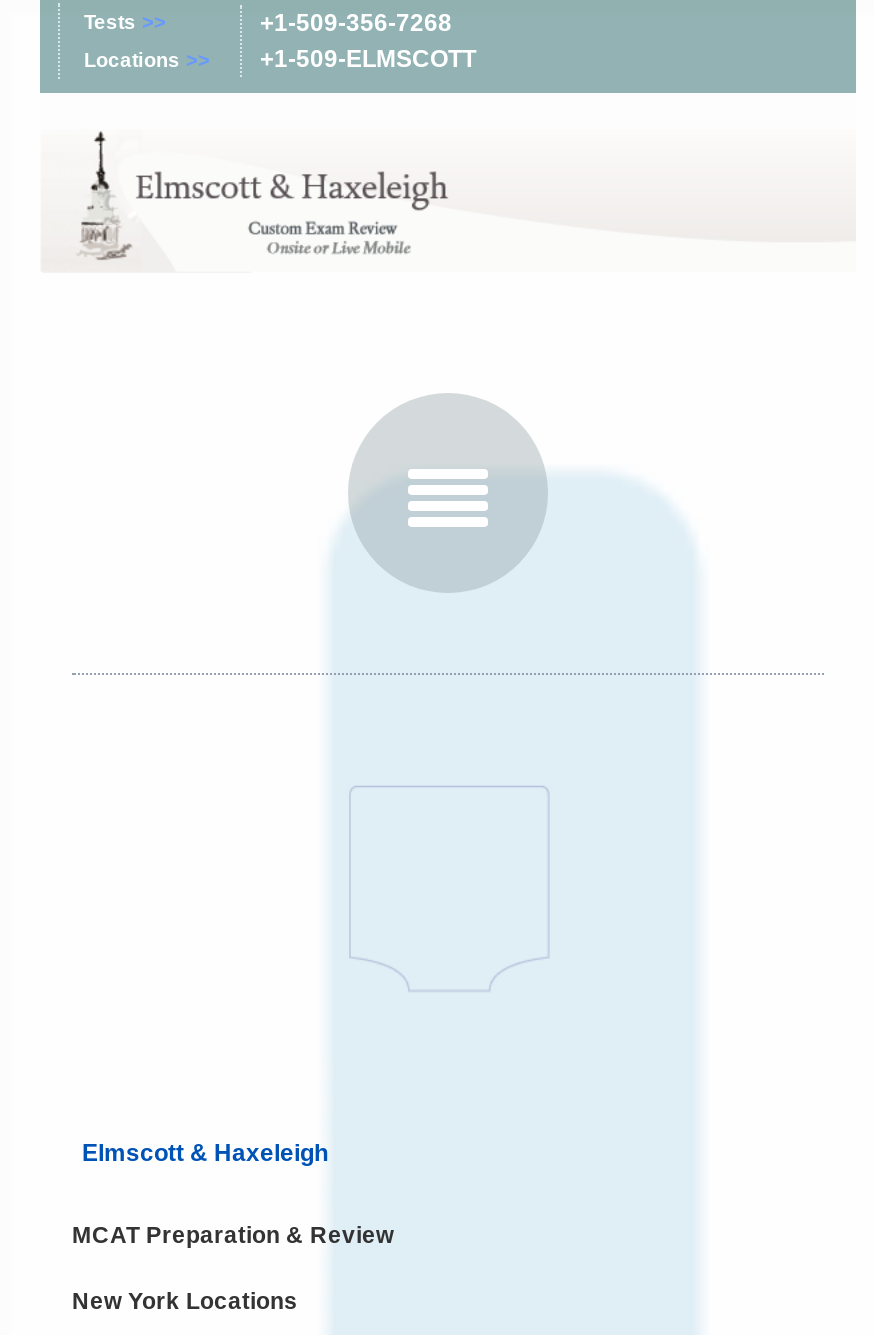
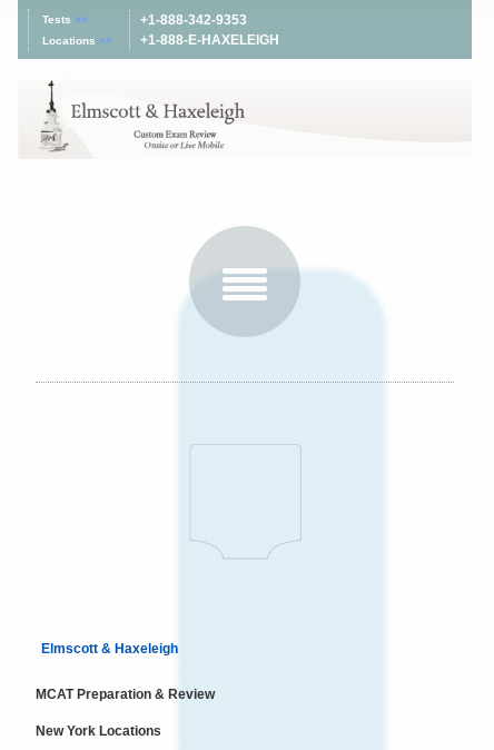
[260,9,476,73] +1-509-356-7268 | +1-509-ELMSCOTT -> [140,12,279,48] +1-888-342-9353 | +1-888-E-HAXELEIGH

